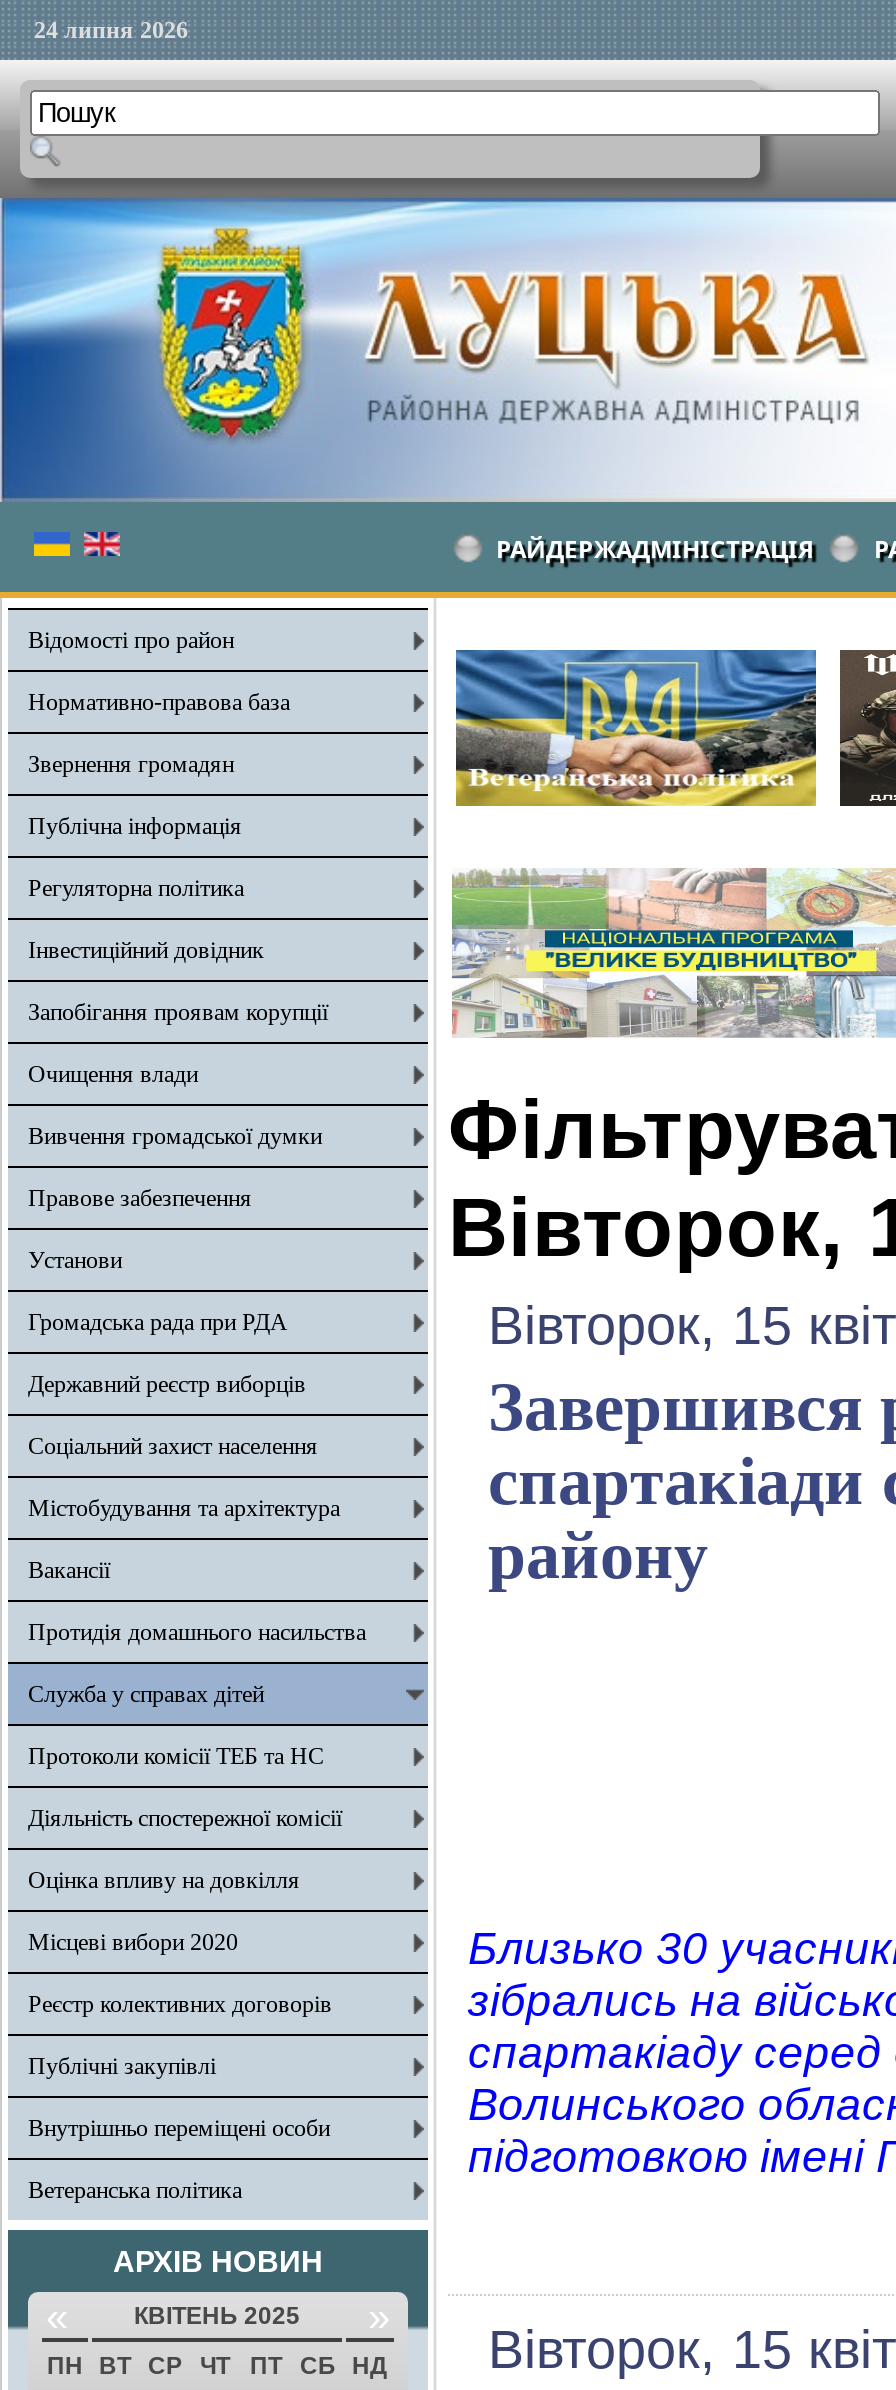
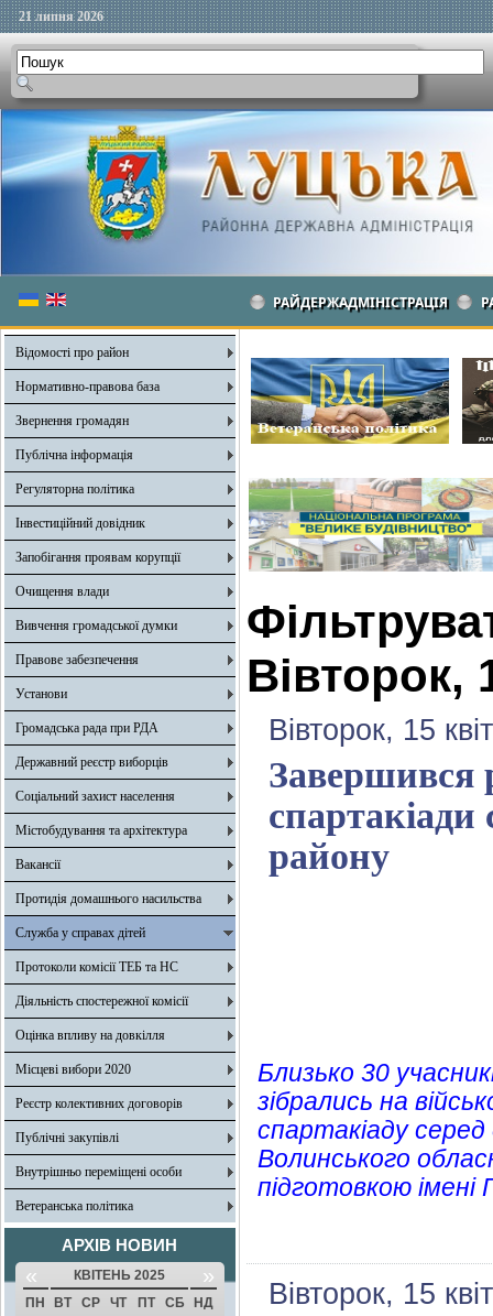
[34,16,188,44] 24 липня 2026 -> [19,9,103,24] 21 липня 2026

